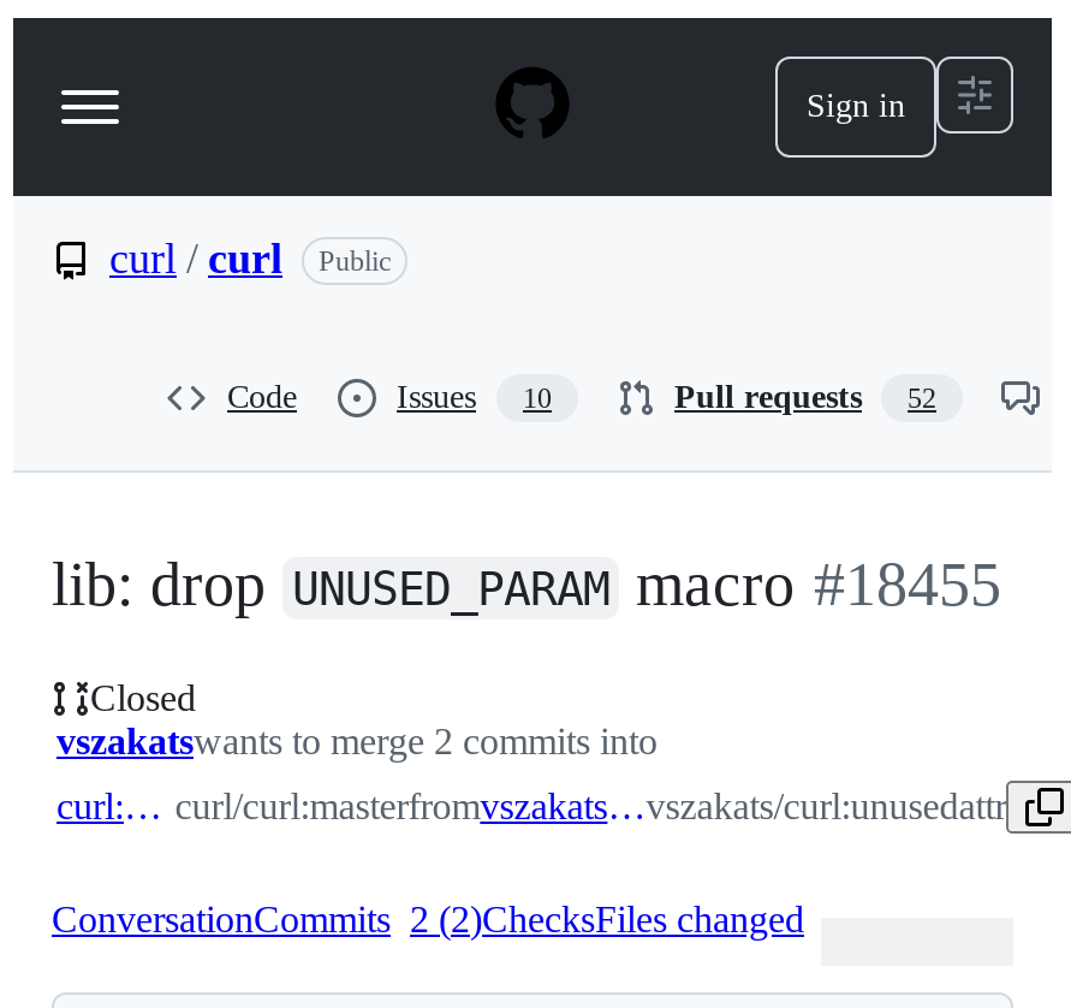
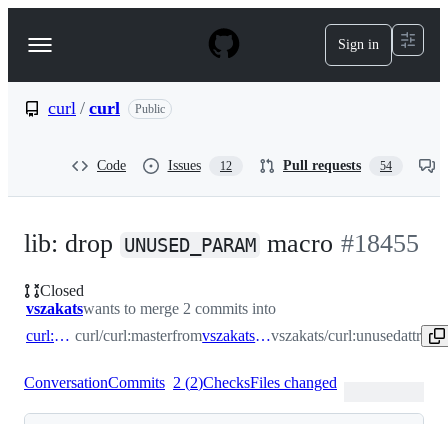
[397,379,552,415] Issues 10 -> [167,158,232,173] Issues 12
[674,379,936,415] Pull requests 52 -> [283,158,392,173] Pull requests 54

